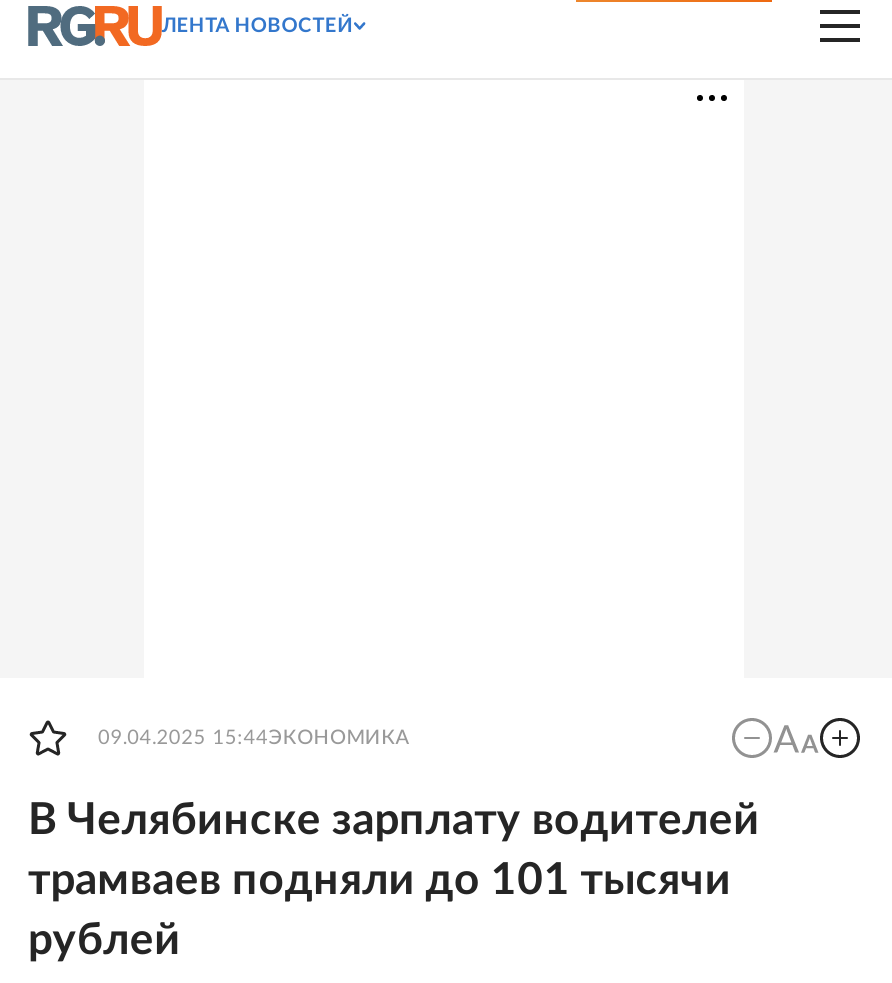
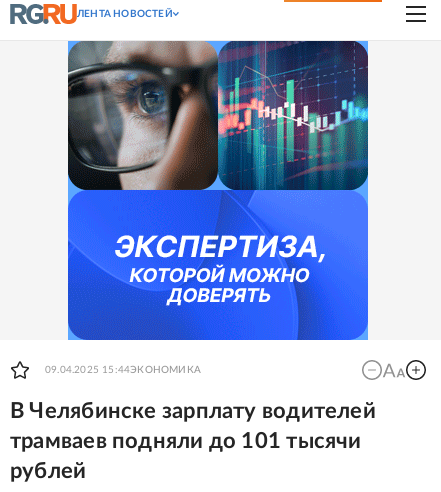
none -> [67,40,369,341] [image]

